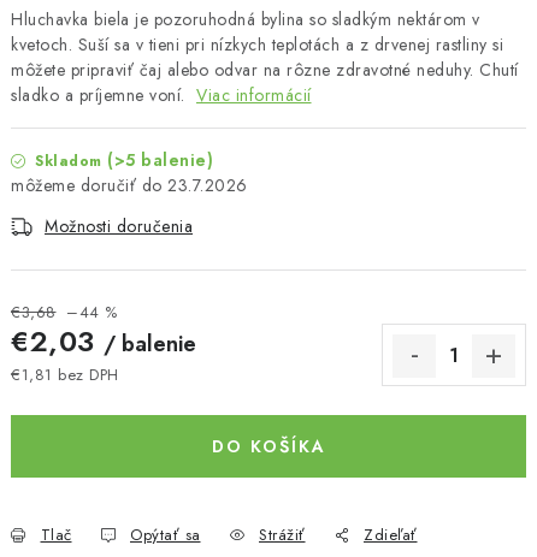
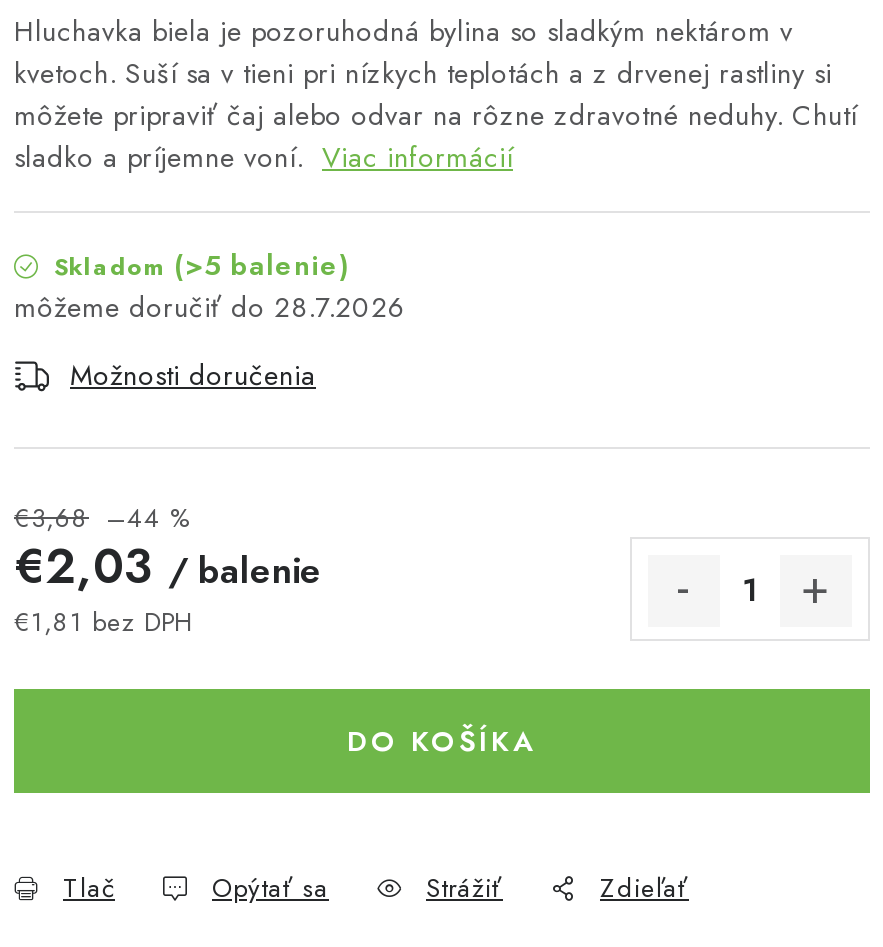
[167,173,247,197] 23.7.2026 -> [274,287,407,327] 28.7.2026

